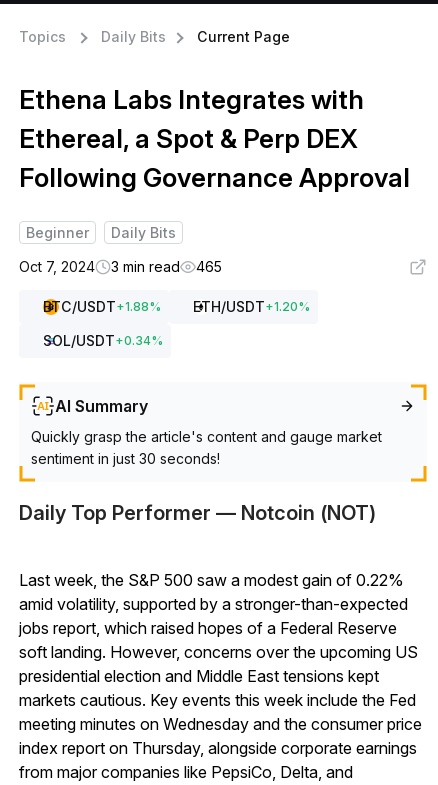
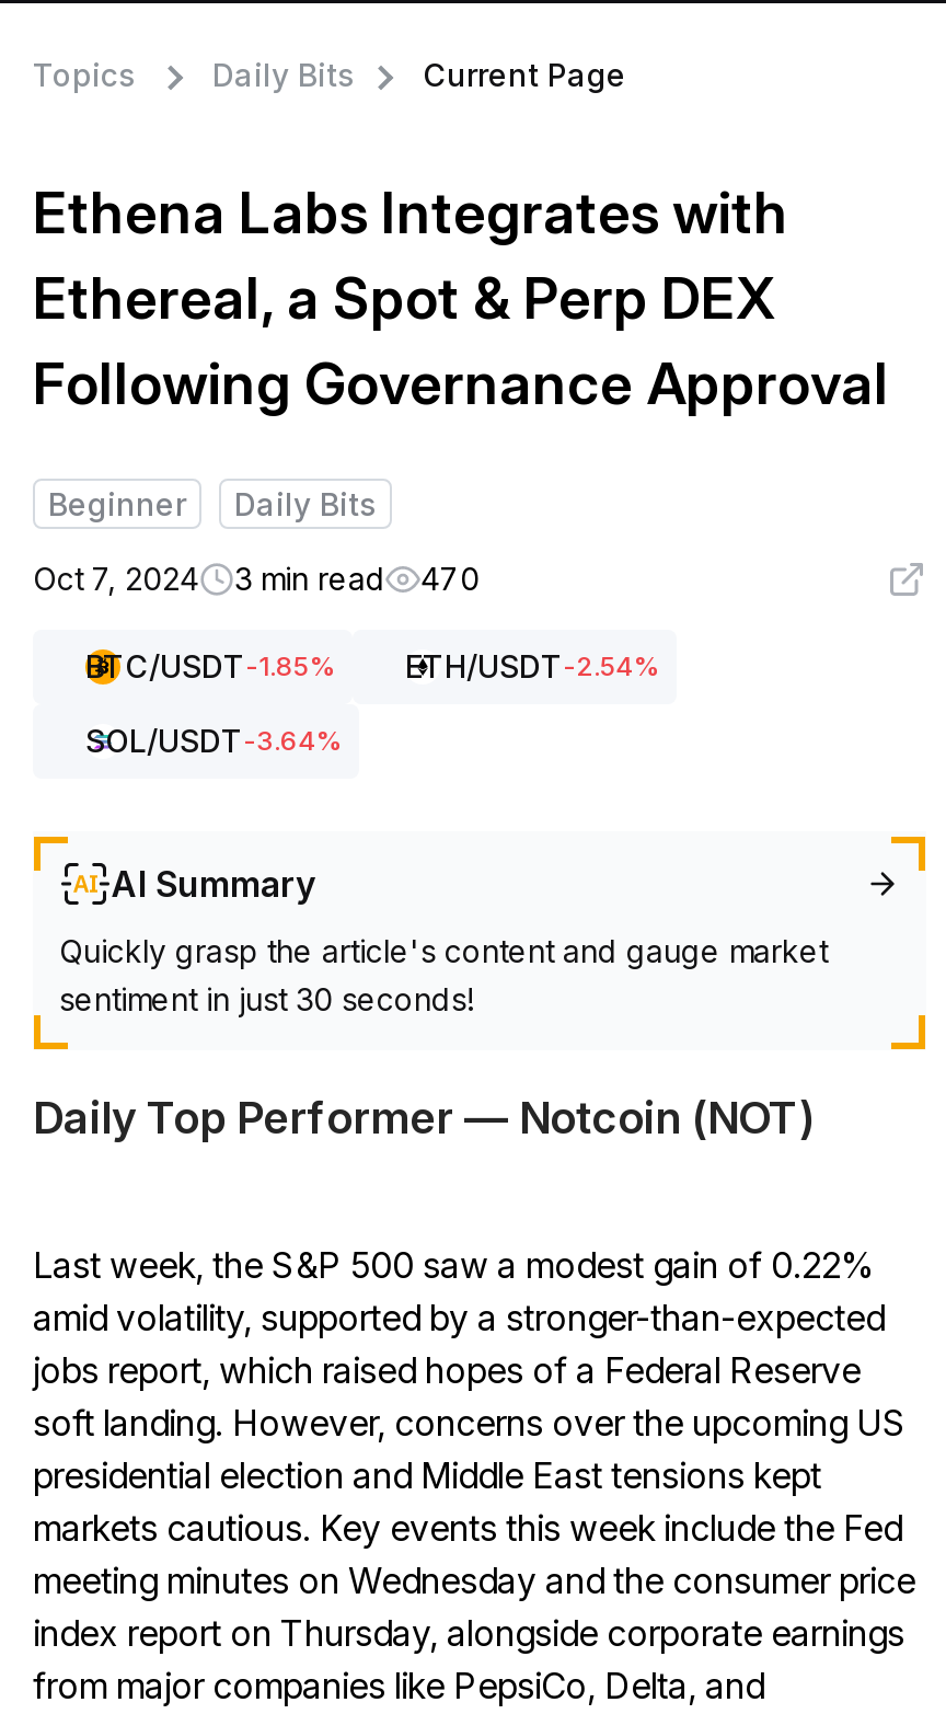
[19,258,222,275] Oct 7, 2024 3 min read 465 -> [33,560,480,597] Oct 7, 2024 3 min read 470
[43,298,310,315] BTC/USDT + 1.88% | ETH/USDT + 1.20% -> [85,647,659,685] BTC/USDT-1.85% | ETH/USDT-2.54%
[43,332,163,349] SOL/USDT + 0.34% -> [85,722,342,759] SOL/USDT-3.64%

